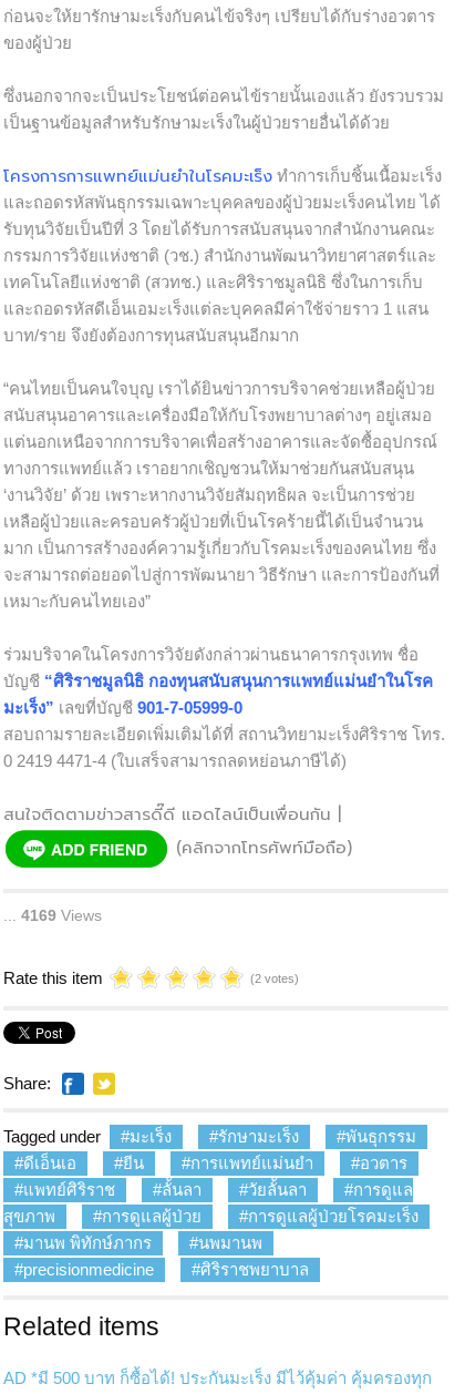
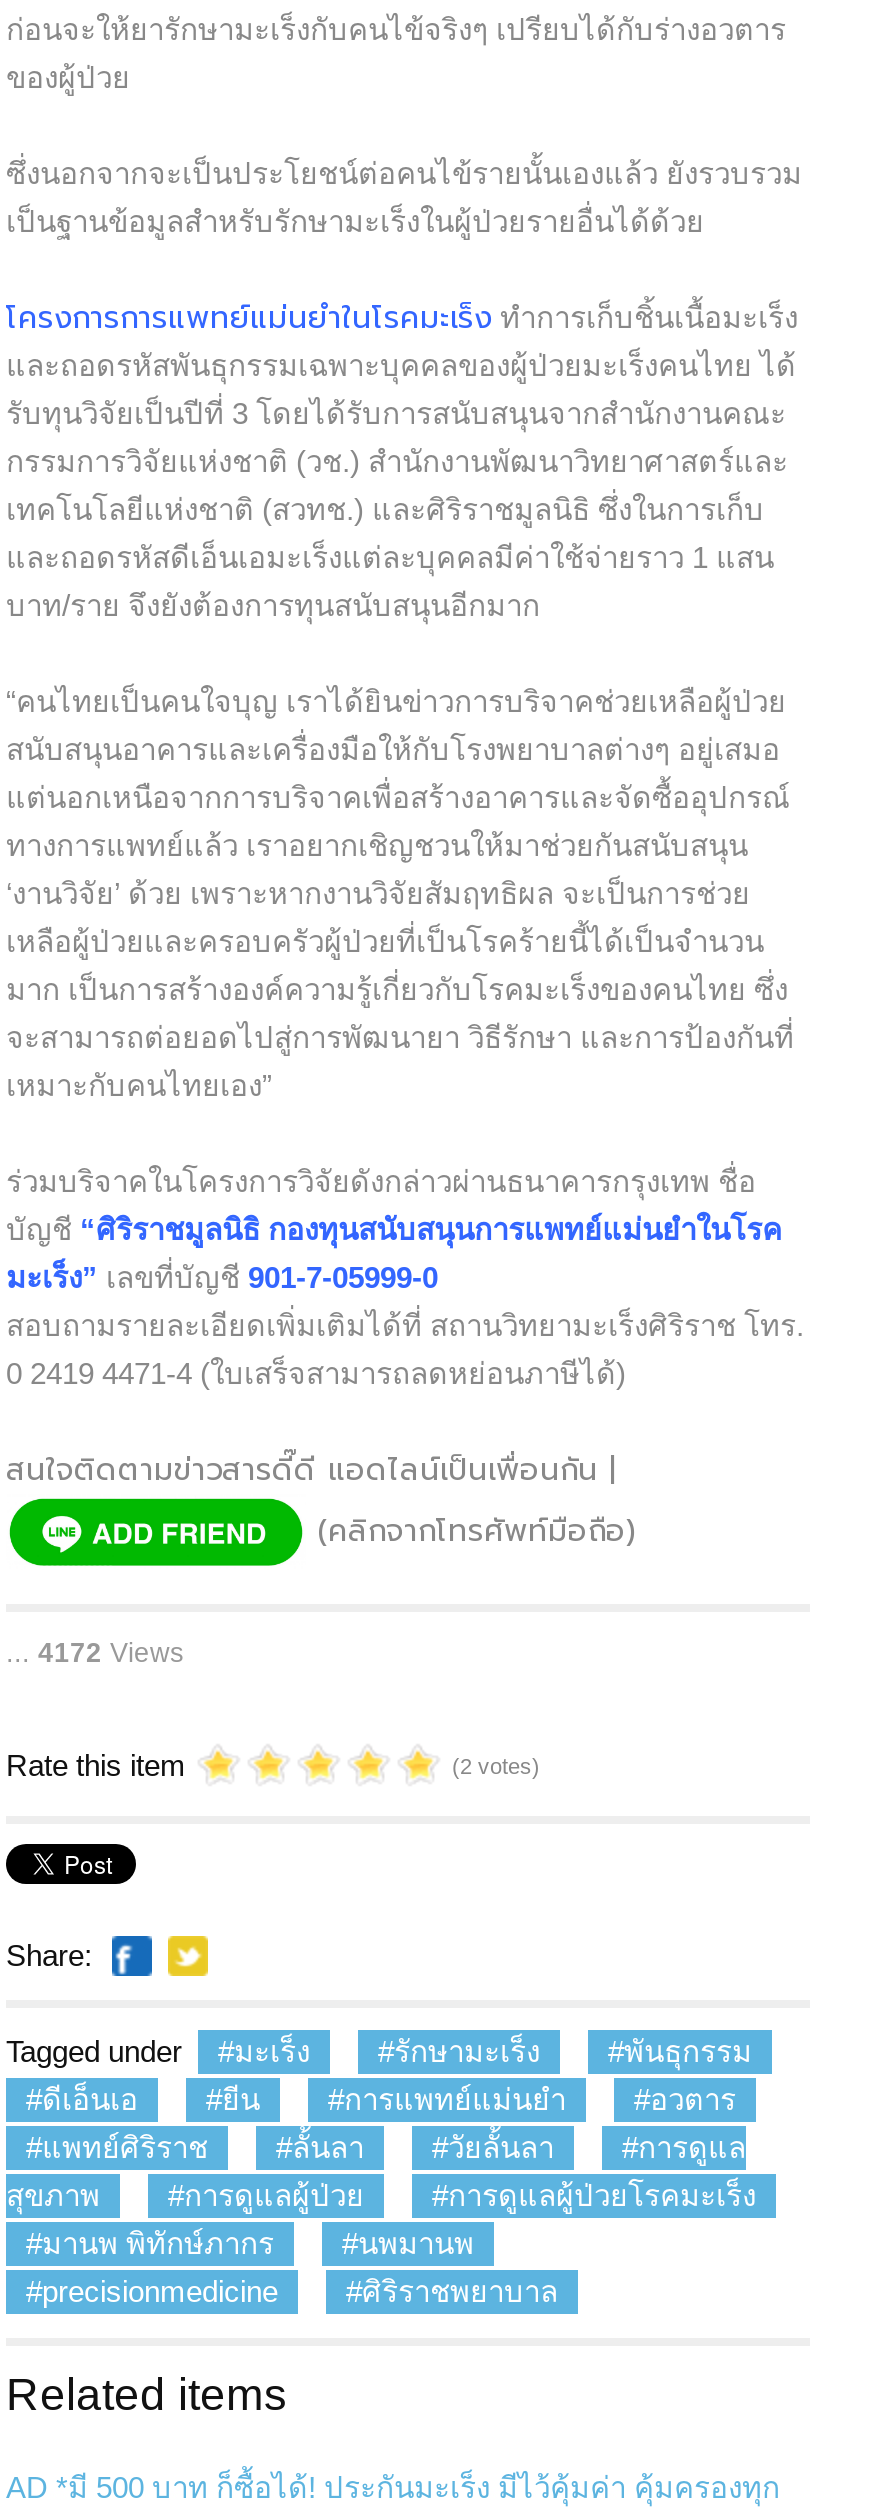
[3,908,102,924] ... 4169 Views -> [6,1638,184,1668] ... 4172 Views

